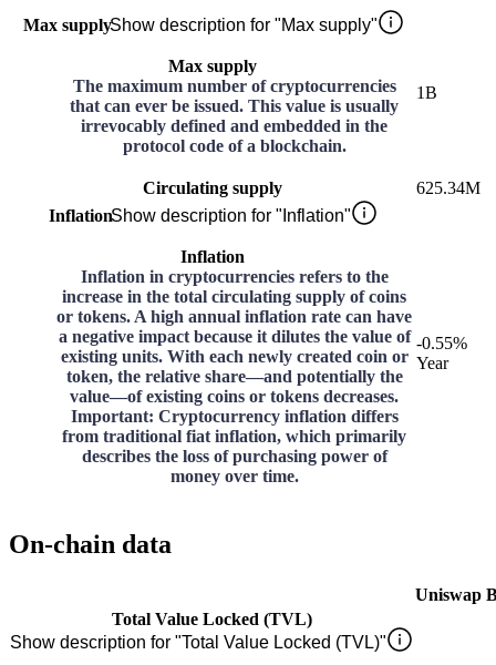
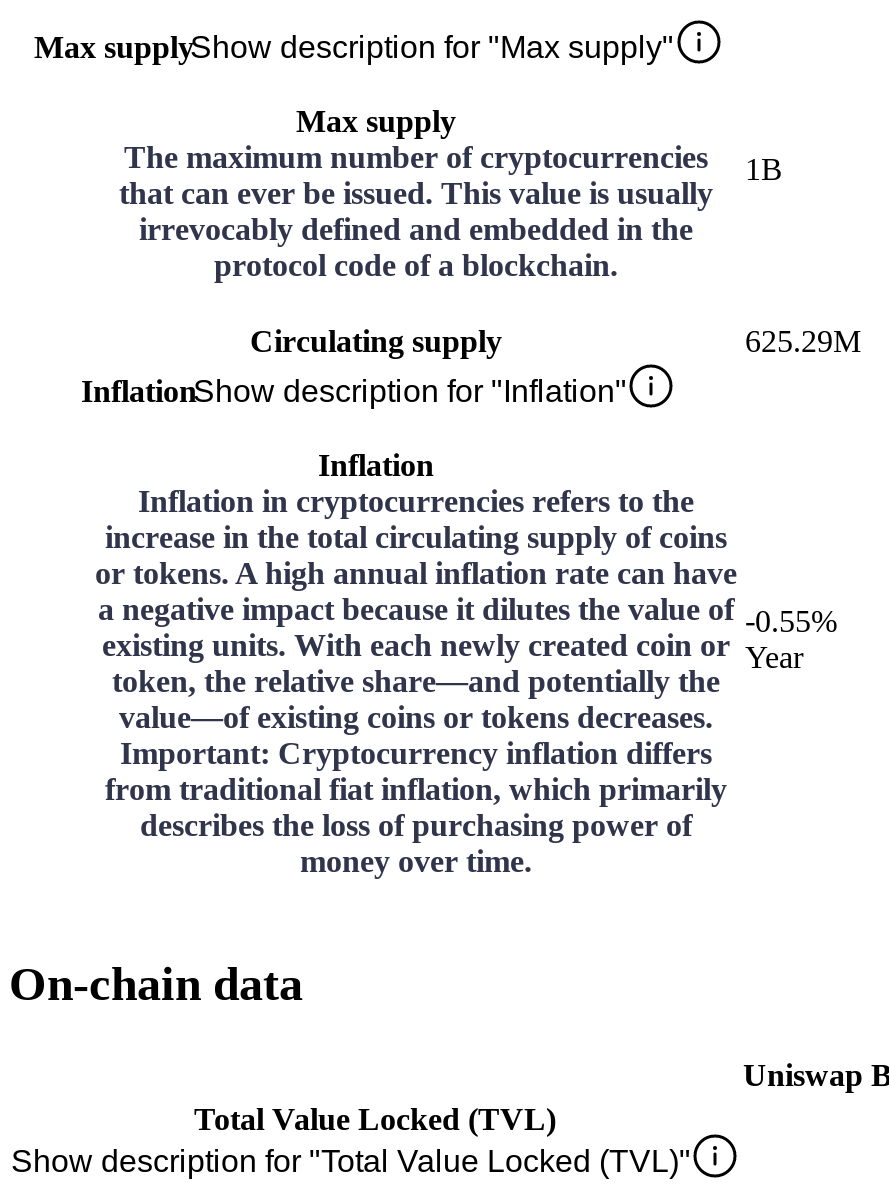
[416,179,480,198] 625.34M -> [745,325,861,359] 625.29M

